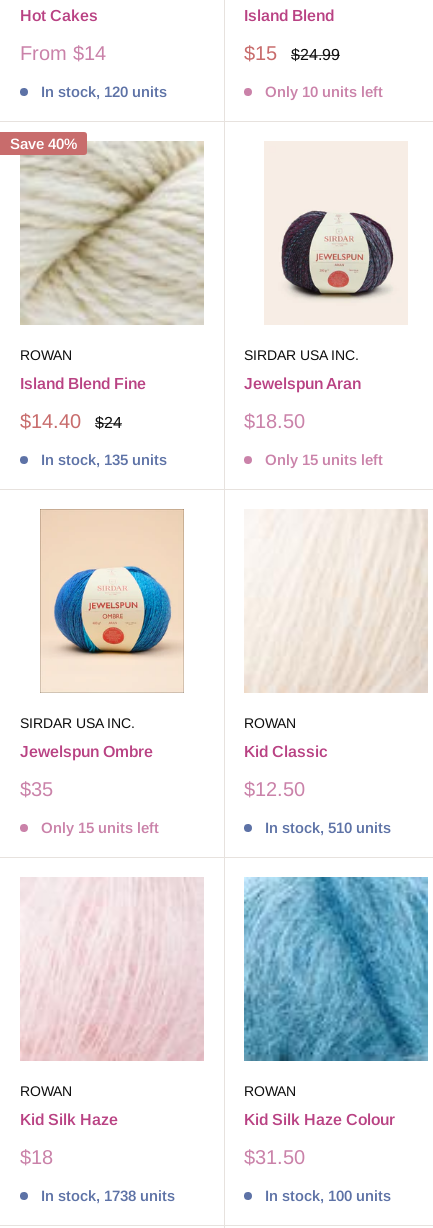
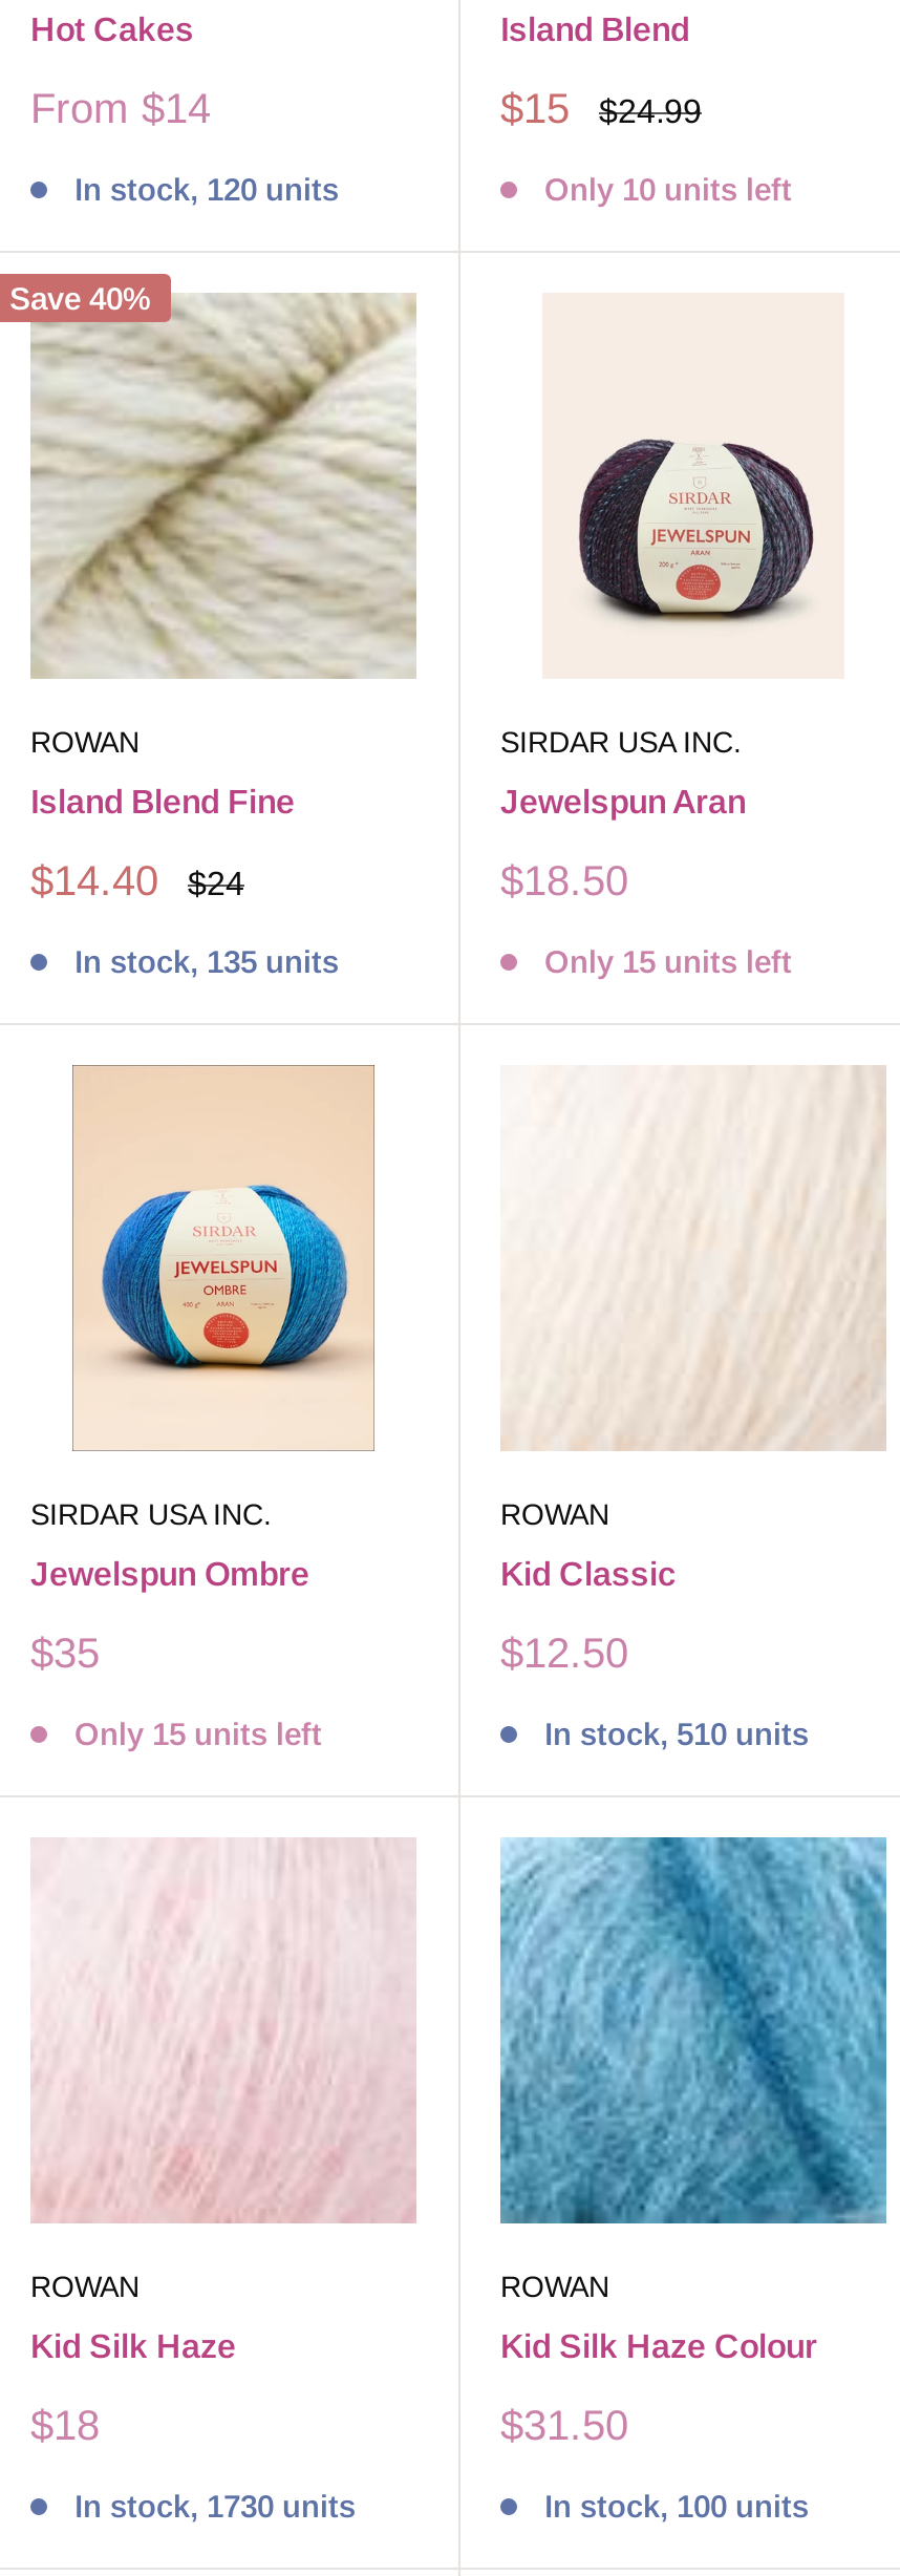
[41,1187,175,1204] In stock, 1738 units -> [74,2488,356,2524] In stock, 1730 units

